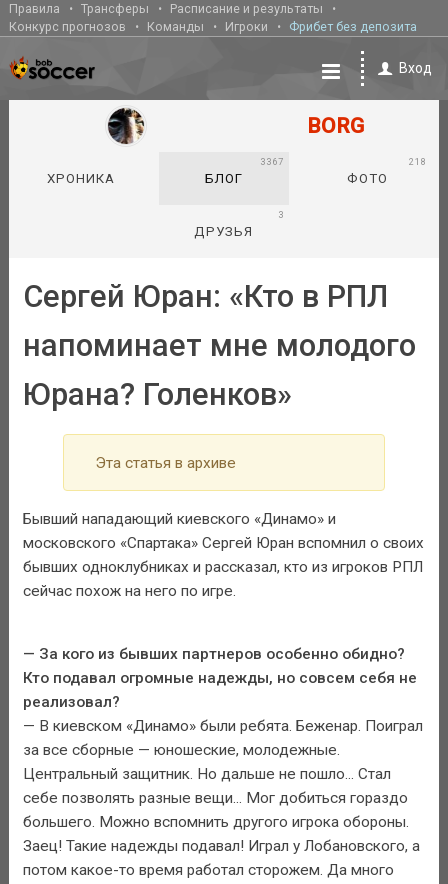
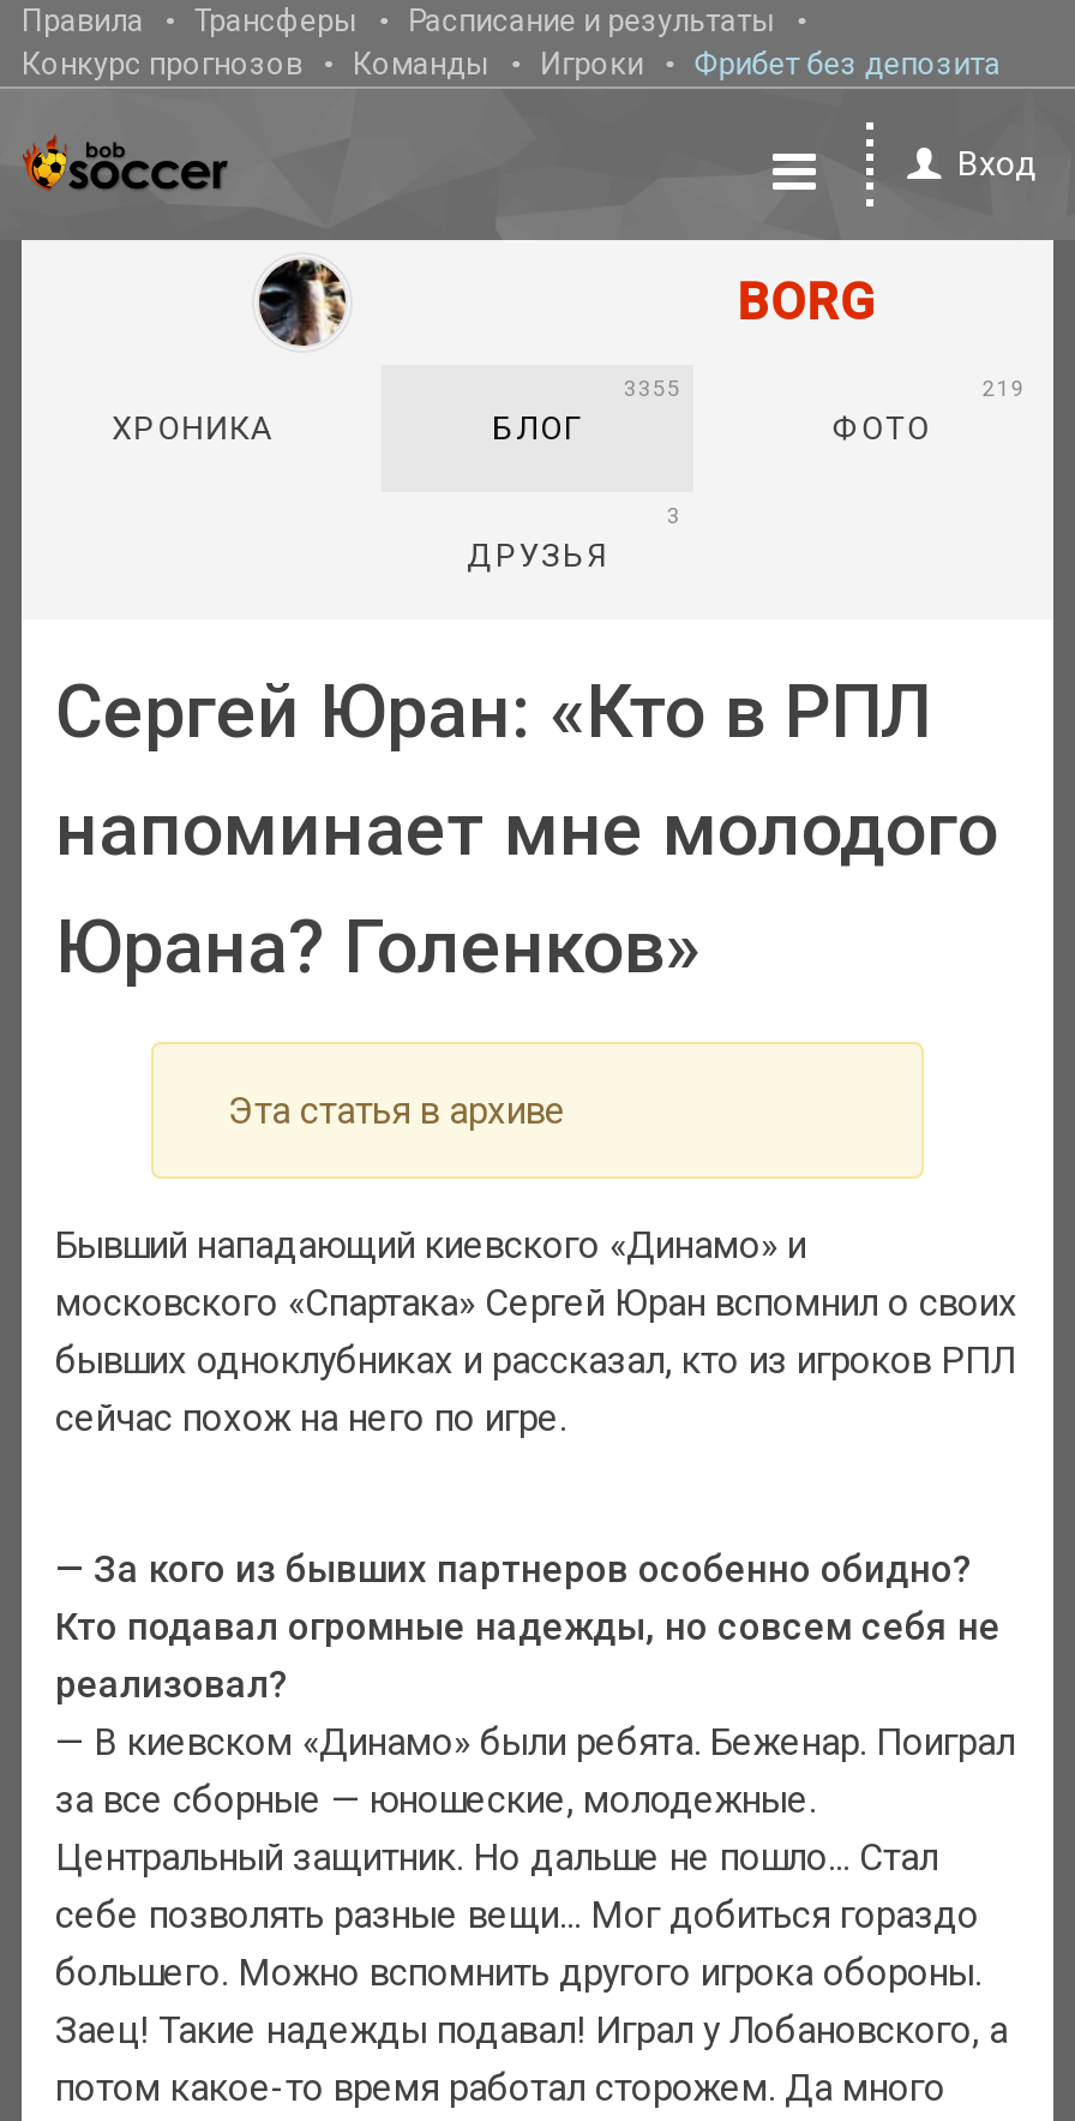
[260,156,284,167] 3367 -> [624,374,681,400] 3355
[409,156,427,167] 218 -> [982,374,1025,400] 219

